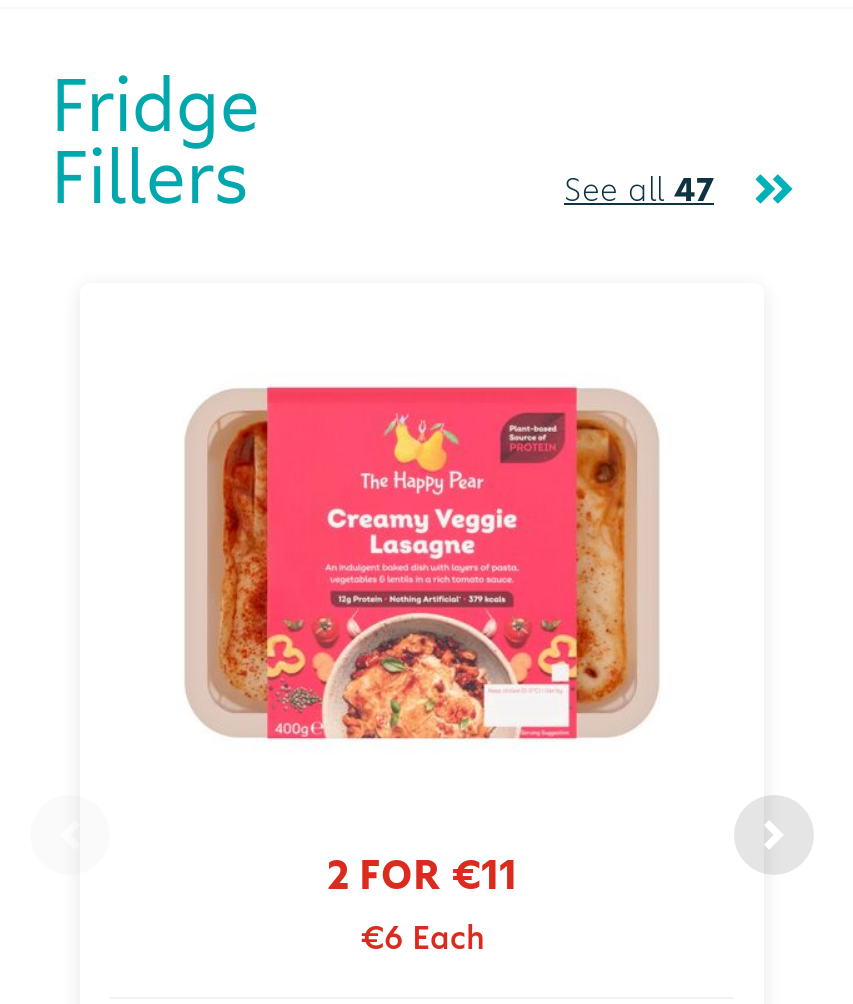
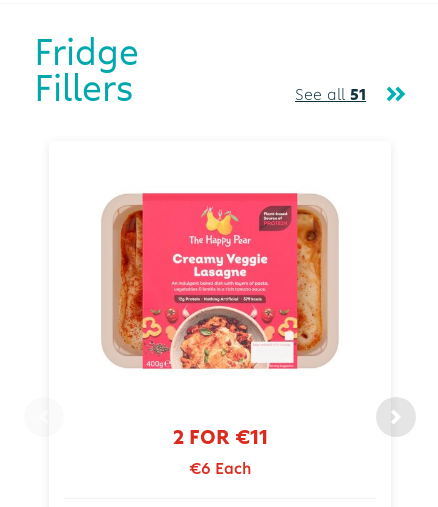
[564,167,714,211] See all 47 -> [295,83,366,105] See all 51

